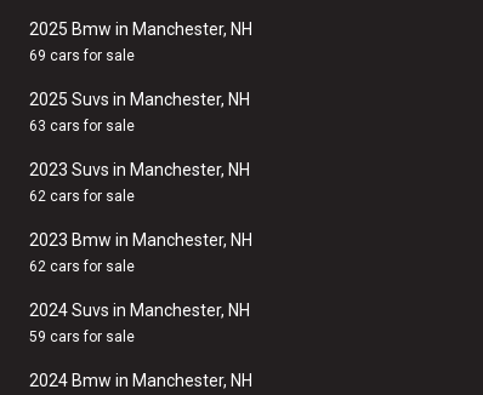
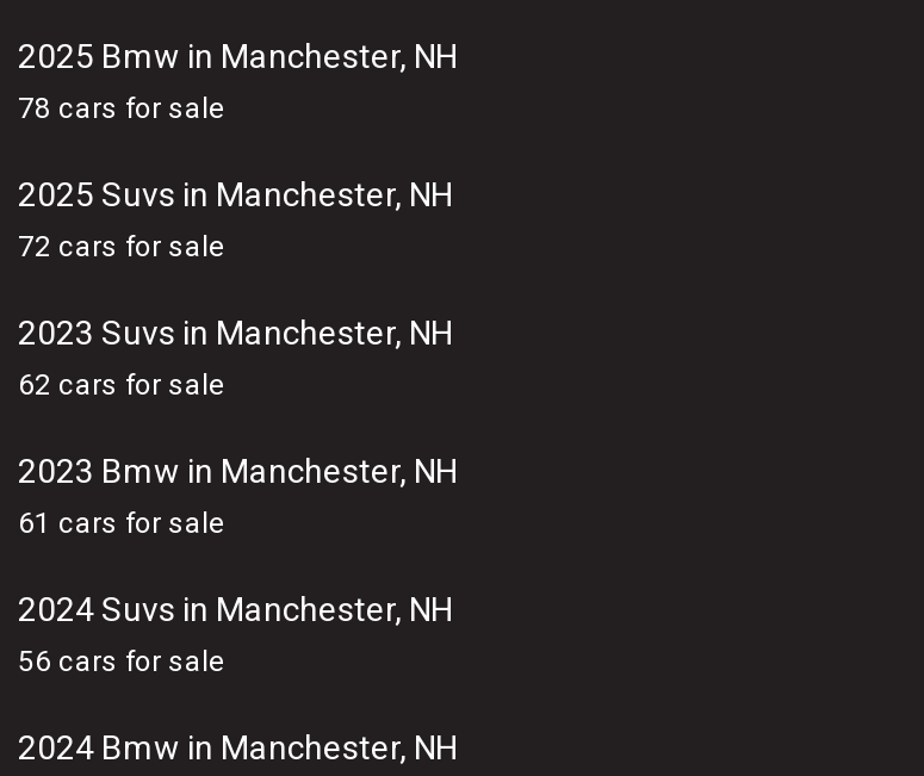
[29,47,135,64] 69 cars for sale -> [18,92,225,125] 78 cars for sale
[29,118,135,134] 63 cars for sale -> [18,230,225,263] 72 cars for sale
[29,258,135,275] 62 cars for sale -> [18,507,225,540] 61 cars for sale
[29,328,135,345] 59 cars for sale -> [18,645,225,678] 56 cars for sale

